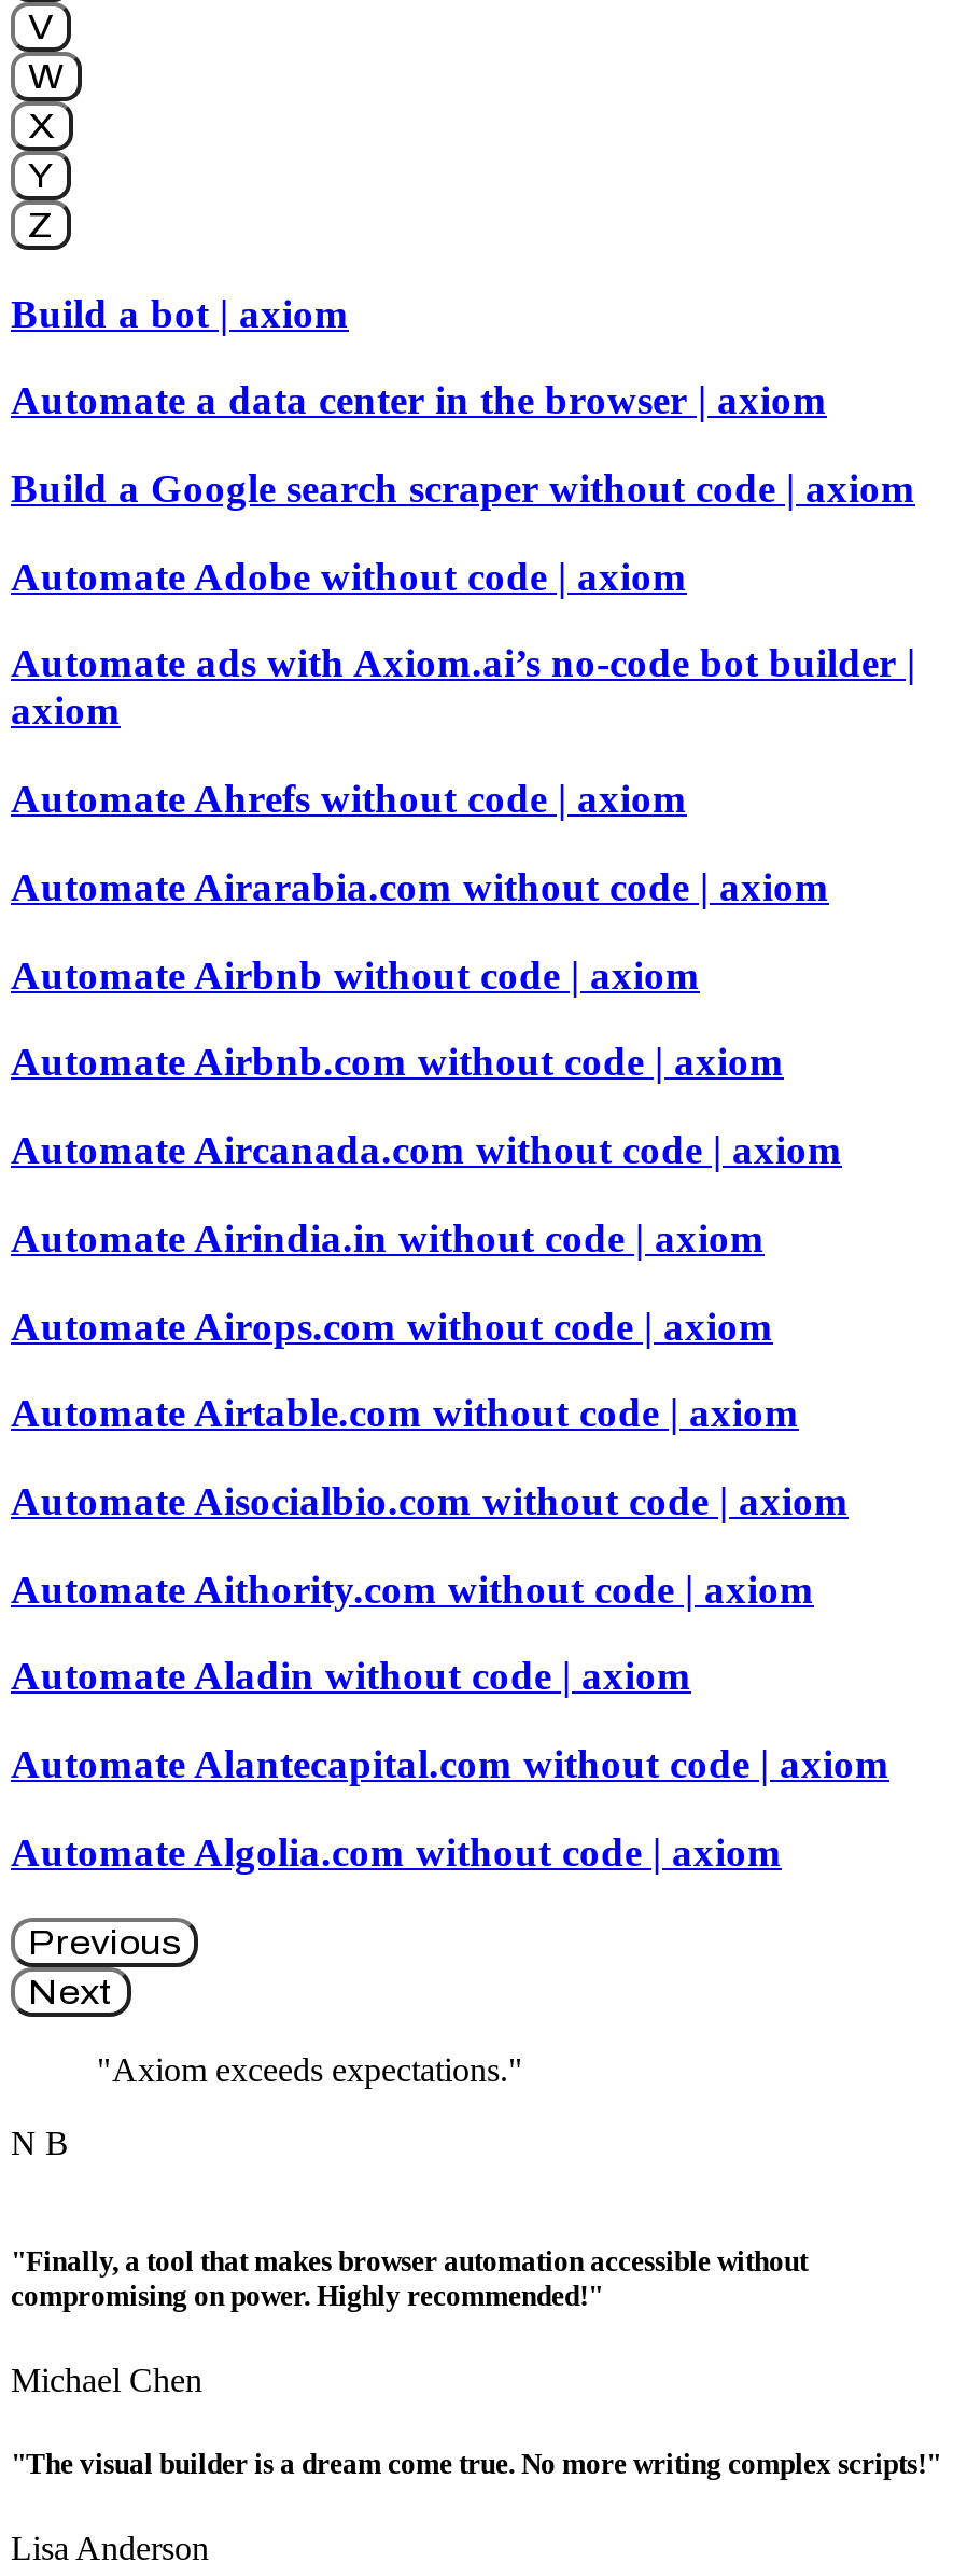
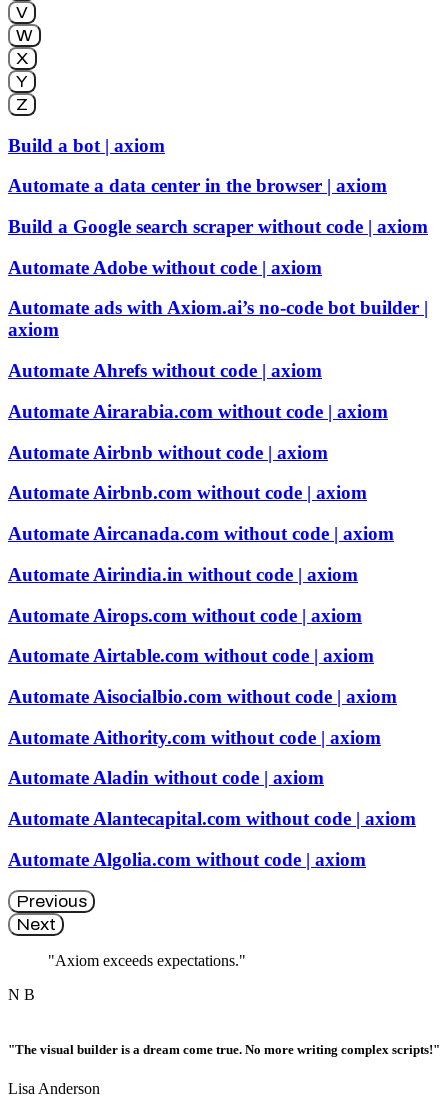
[11,2245,808,2398] "Finally, a tool that makes browser automation accessible without | compromising on power. Highly recommended!" | Michael Chen -> none

